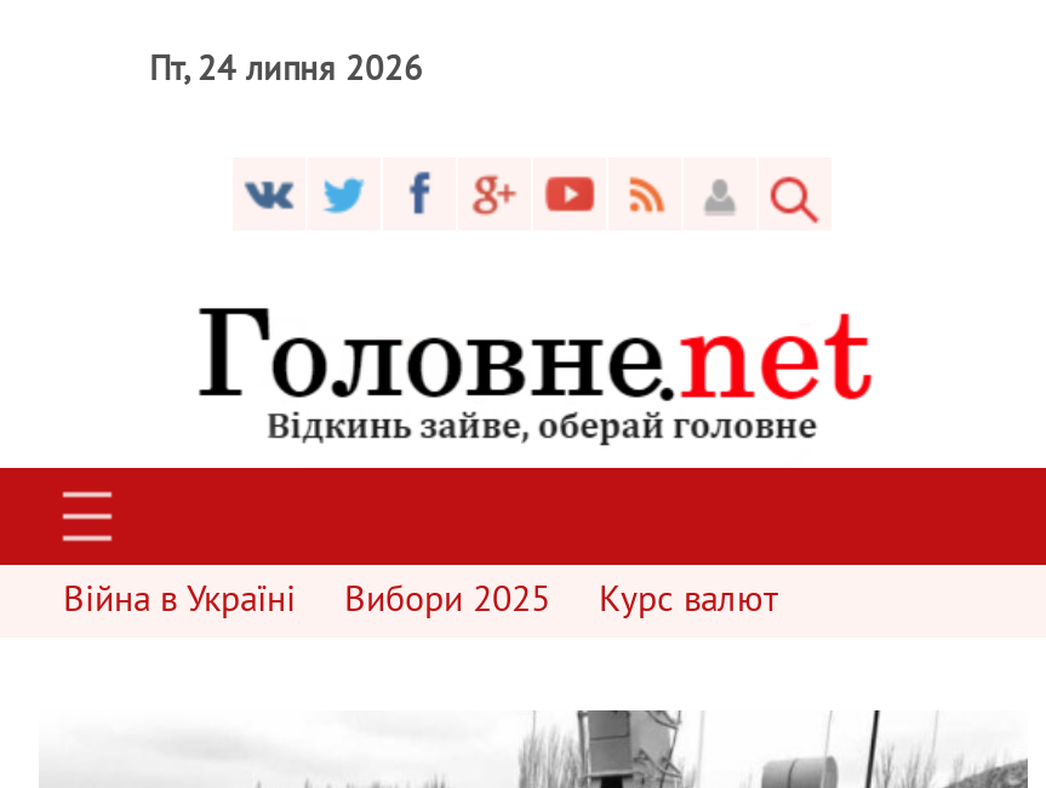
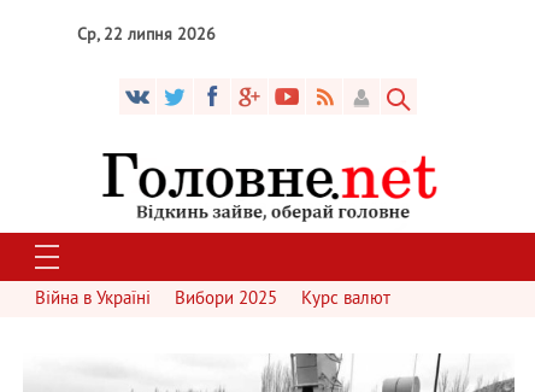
[149,51,423,92] Пт, 24 липня 2026 -> [77,25,215,46] Ср, 22 липня 2026

